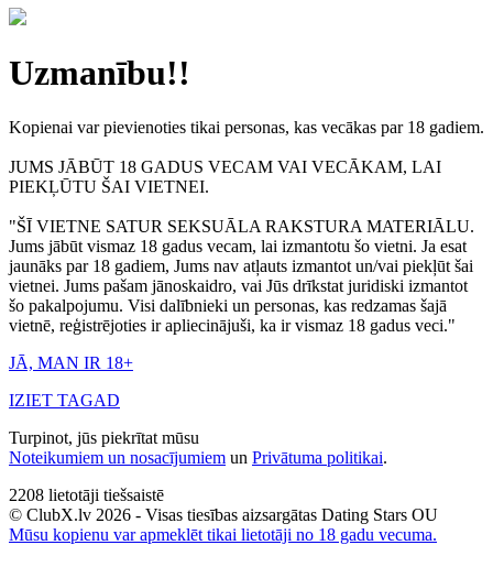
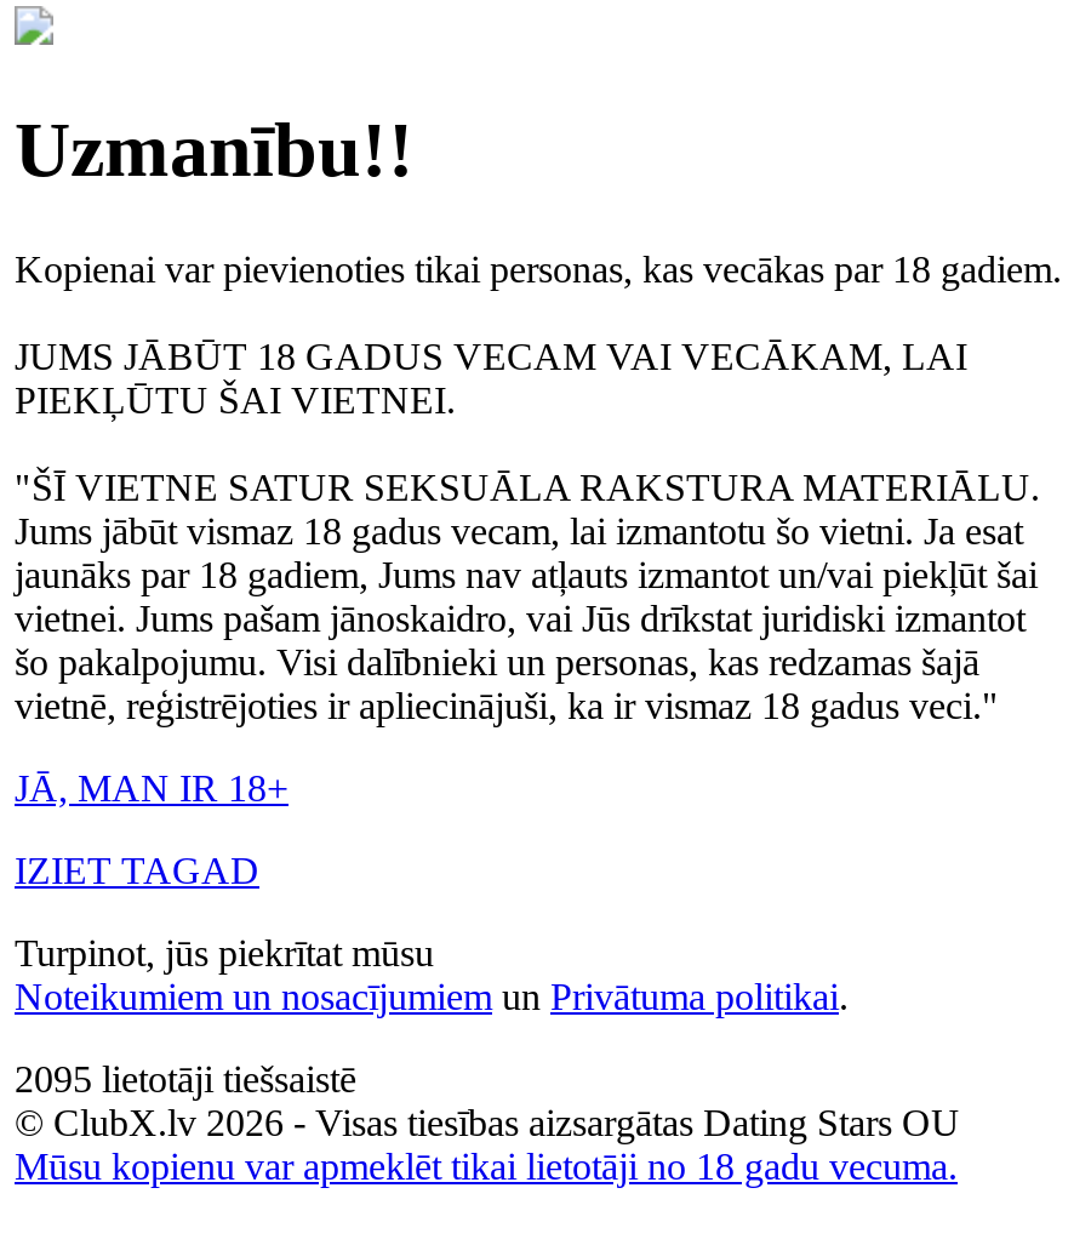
[9,485,164,504] 2208 lietotāji tiešsaistē -> [15,1058,356,1099] 2095 lietotāji tiešsaistē

